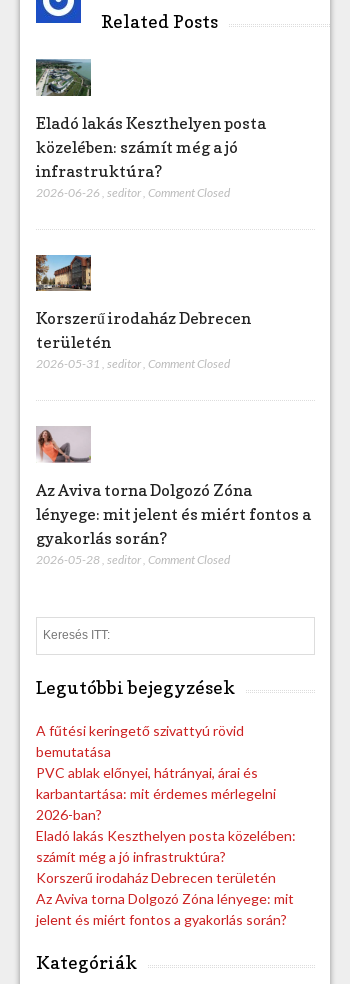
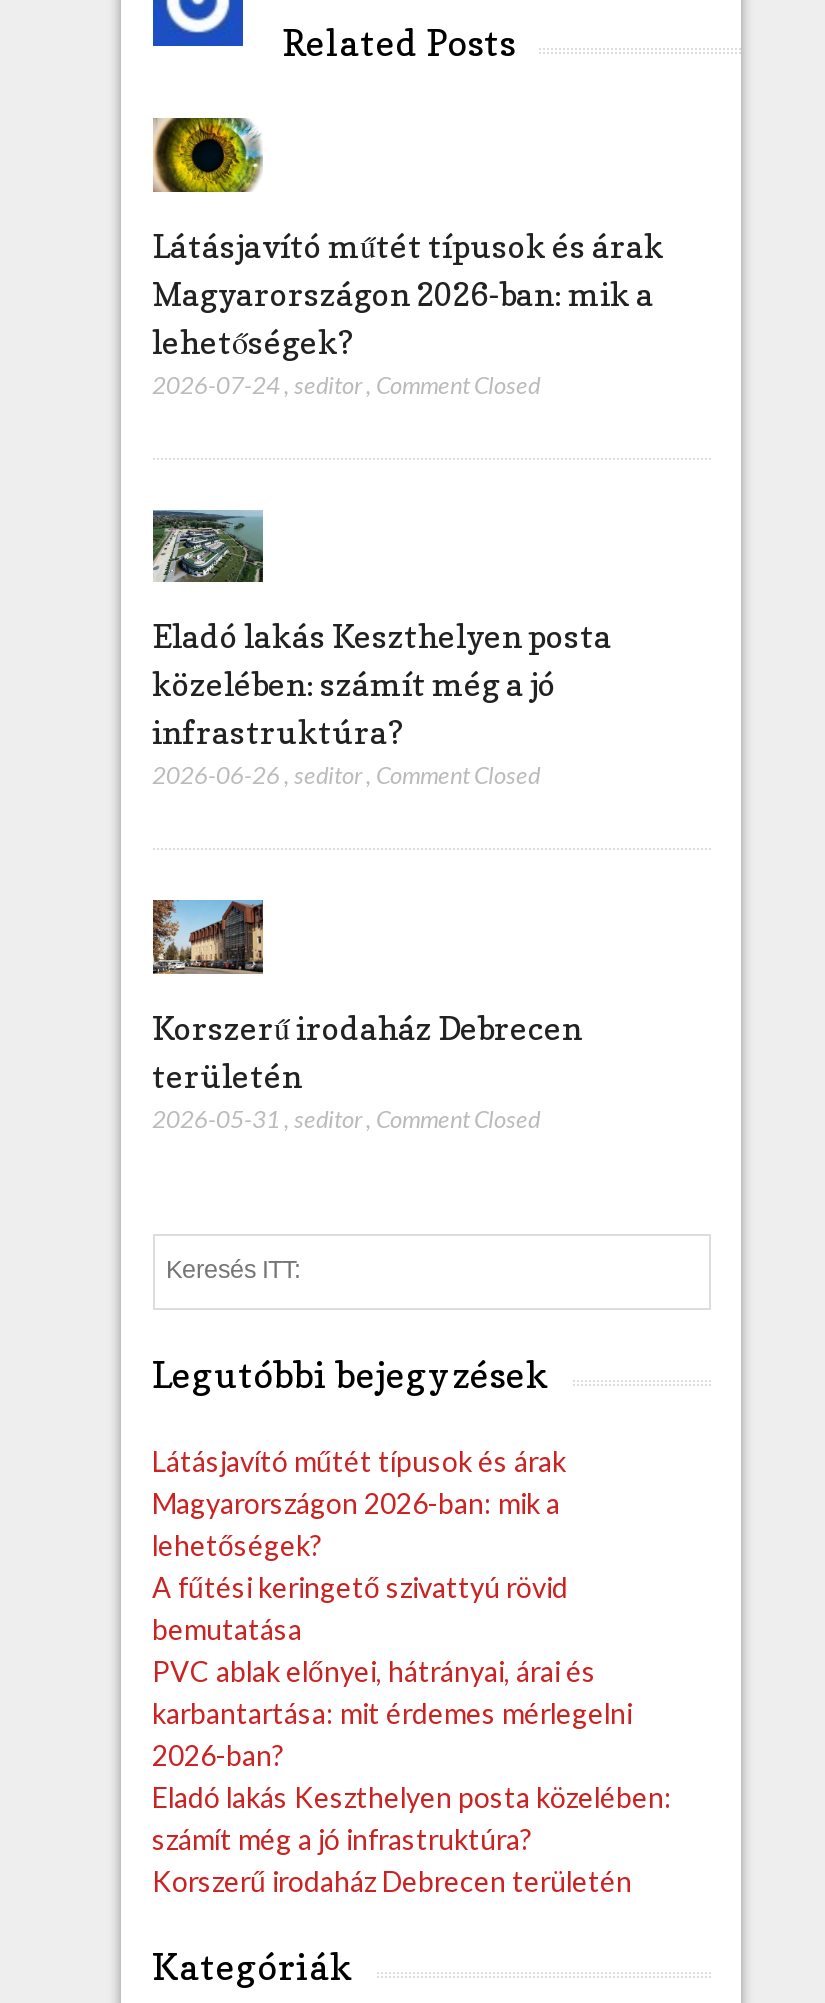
none -> [151,116,664,399] [image] | Látásjavító műtét típusok és árak | Magyarországon 2026-ban: mik a | lehetőségek? | 2026-07-24 , seditor , Comment Closed
moved [34,59,265,371] -> [149,508,612,1134]: [image] | Eladó lakás Keszthelyen posta | közelében: számít még a jó | infrastruktúra? | 2026-06-26 , seditor , Comment Closed | Korszerű irodaház Debrecen | területén | 2026-05-31 , seditor , Comment Closed
[35,426,310,567] [image] | Az Aviva torna Dolgozó Zóna | lényege: mit jelent és miért fontos a | gyakorlás során? | 2026-05-28 , seditor , Comment Closed -> none
none -> [152,1444,566,1562] Látásjavító műtét típusok és árak | Magyarországon 2026-ban: mik a | lehetőségek?
moved [35,722,295,886] -> [152,1570,672,1898]: A fűtési keringető szivattyú rövid | bemutatása | PVC ablak előnyei, hátrányai, árai és | karbantartása: mit érdemes mérlegelni | 2026-ban? | Eladó lakás Keszthelyen posta közelében: | számít még a jó infrastruktúra? | Korszerű irodaház Debrecen területén
[35,890,293,928] Az Aviva torna Dolgozó Zóna lényege: mit | jelent és miért fontos a gyakorlás során? -> none

